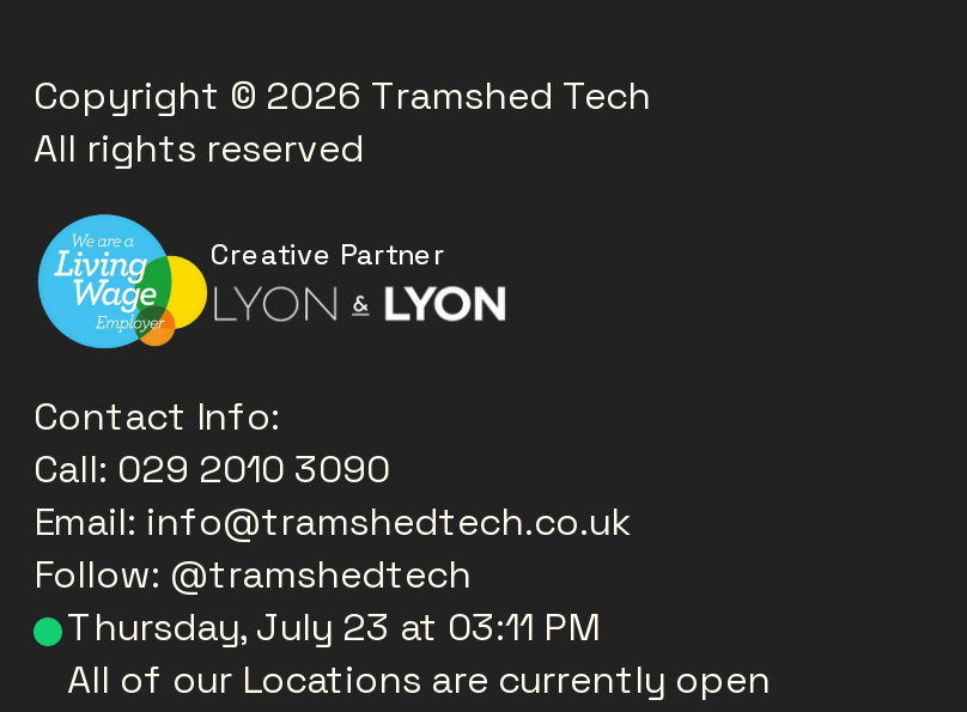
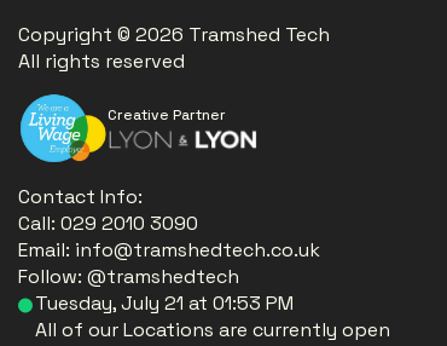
[67,602,598,652] Thursday, July 23 at 03:11 PM -> [35,290,294,316] Tuesday, July 21 at 01:53 PM

